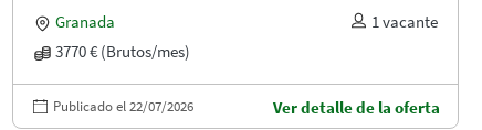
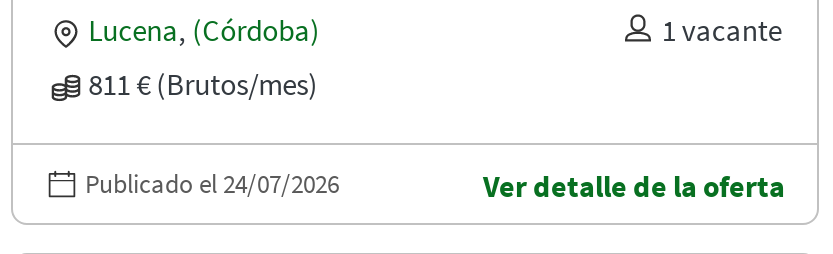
[55,11,115,32] Granada -> [88,11,320,49] Lucena, (Córdoba)
[55,40,190,61] 3770 € (Brutos/mes) -> [88,65,318,103] 811 € (Brutos/mes)
[53,97,193,115] Publicado el 22/07/2026 -> [85,167,339,201] Publicado el 24/07/2026

